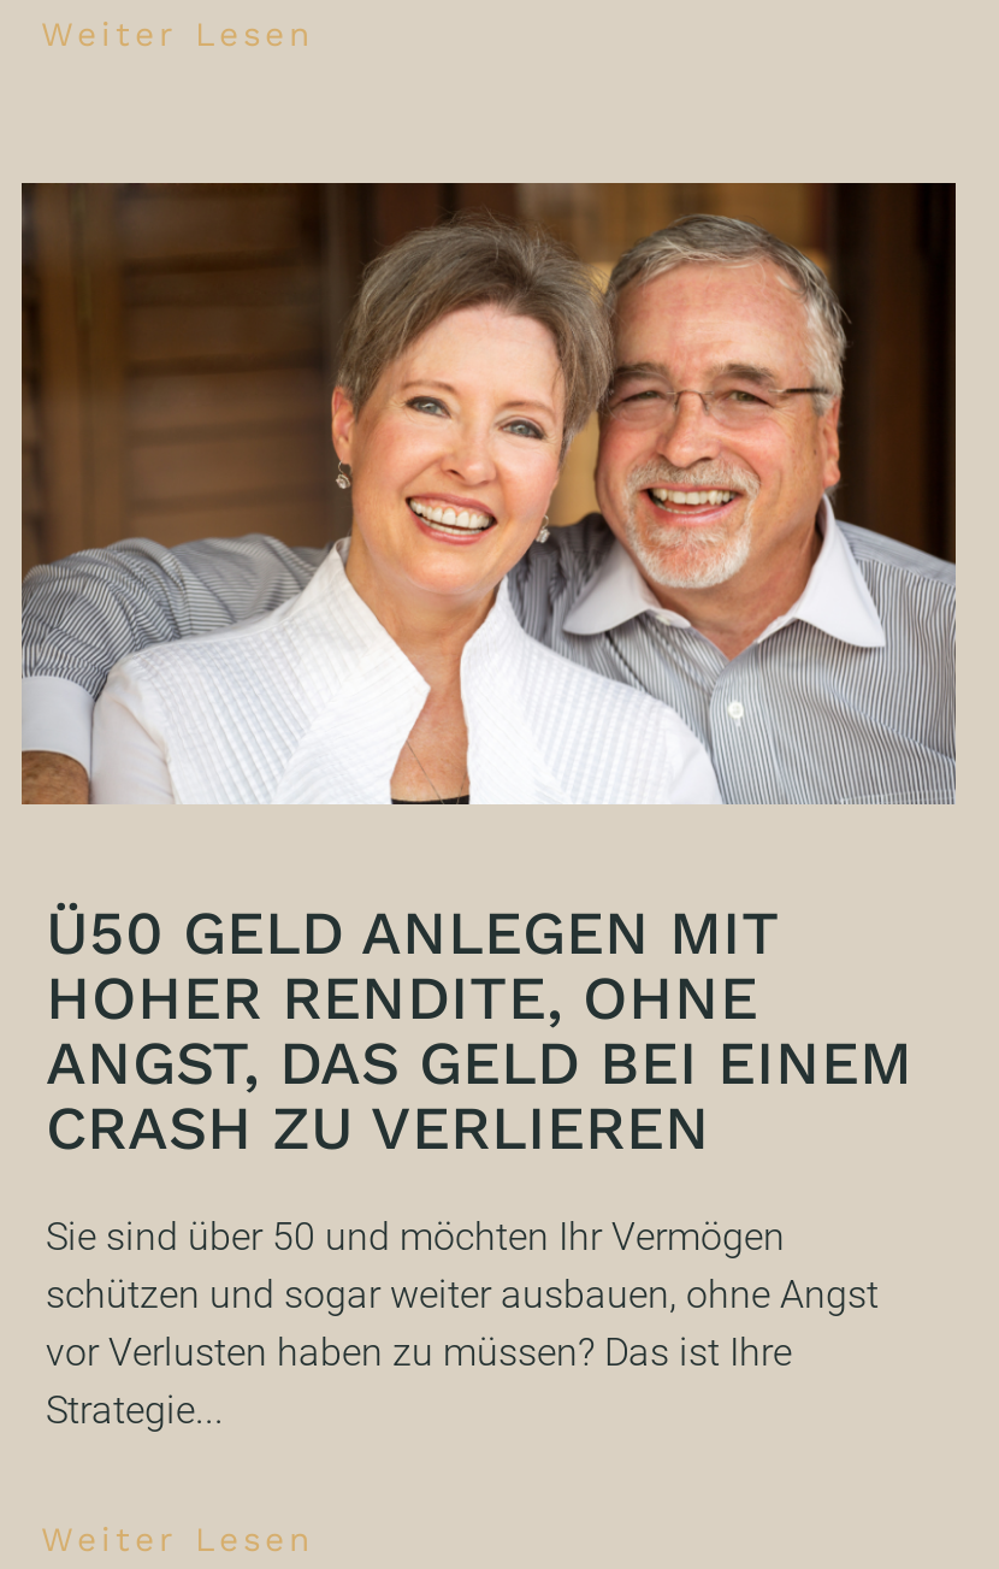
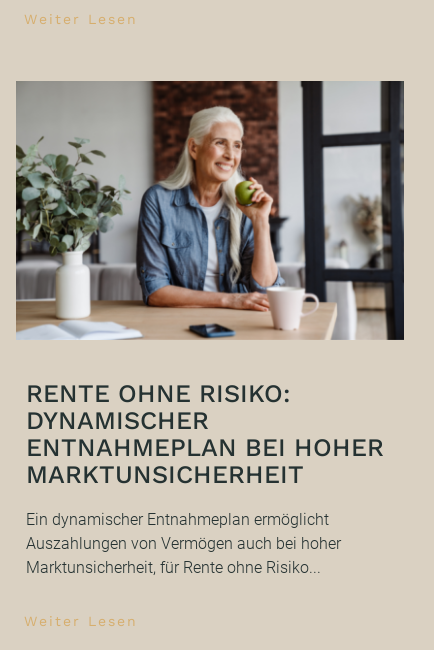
[22,181,956,1164] [image] | Ü50 GELD ANLEGEN MIT | HOHER RENDITE, OHNE | ANGST, DAS GELD BEI EINEM | CRASH ZU VERLIEREN -> [15,80,405,489] [image] | RENTE OHNE RISIKO: | DYNAMISCHER | ENTNAHMEPLAN BEI HOHER | MARKTUNSICHERHEIT
[46,1214,879,1433] Sie sind über 50 und möchten Ihr Vermögen | schützen und sogar weiter ausbauen, ohne Angst | vor Verlusten haben zu müssen? Das ist Ihre | Strategie... -> [26,510,341,577] Ein dynamischer Entnahmeplan ermöglicht | Auszahlungen von Vermögen auch bei hoher | Marktunsicherheit, für Rente ohne Risiko...

